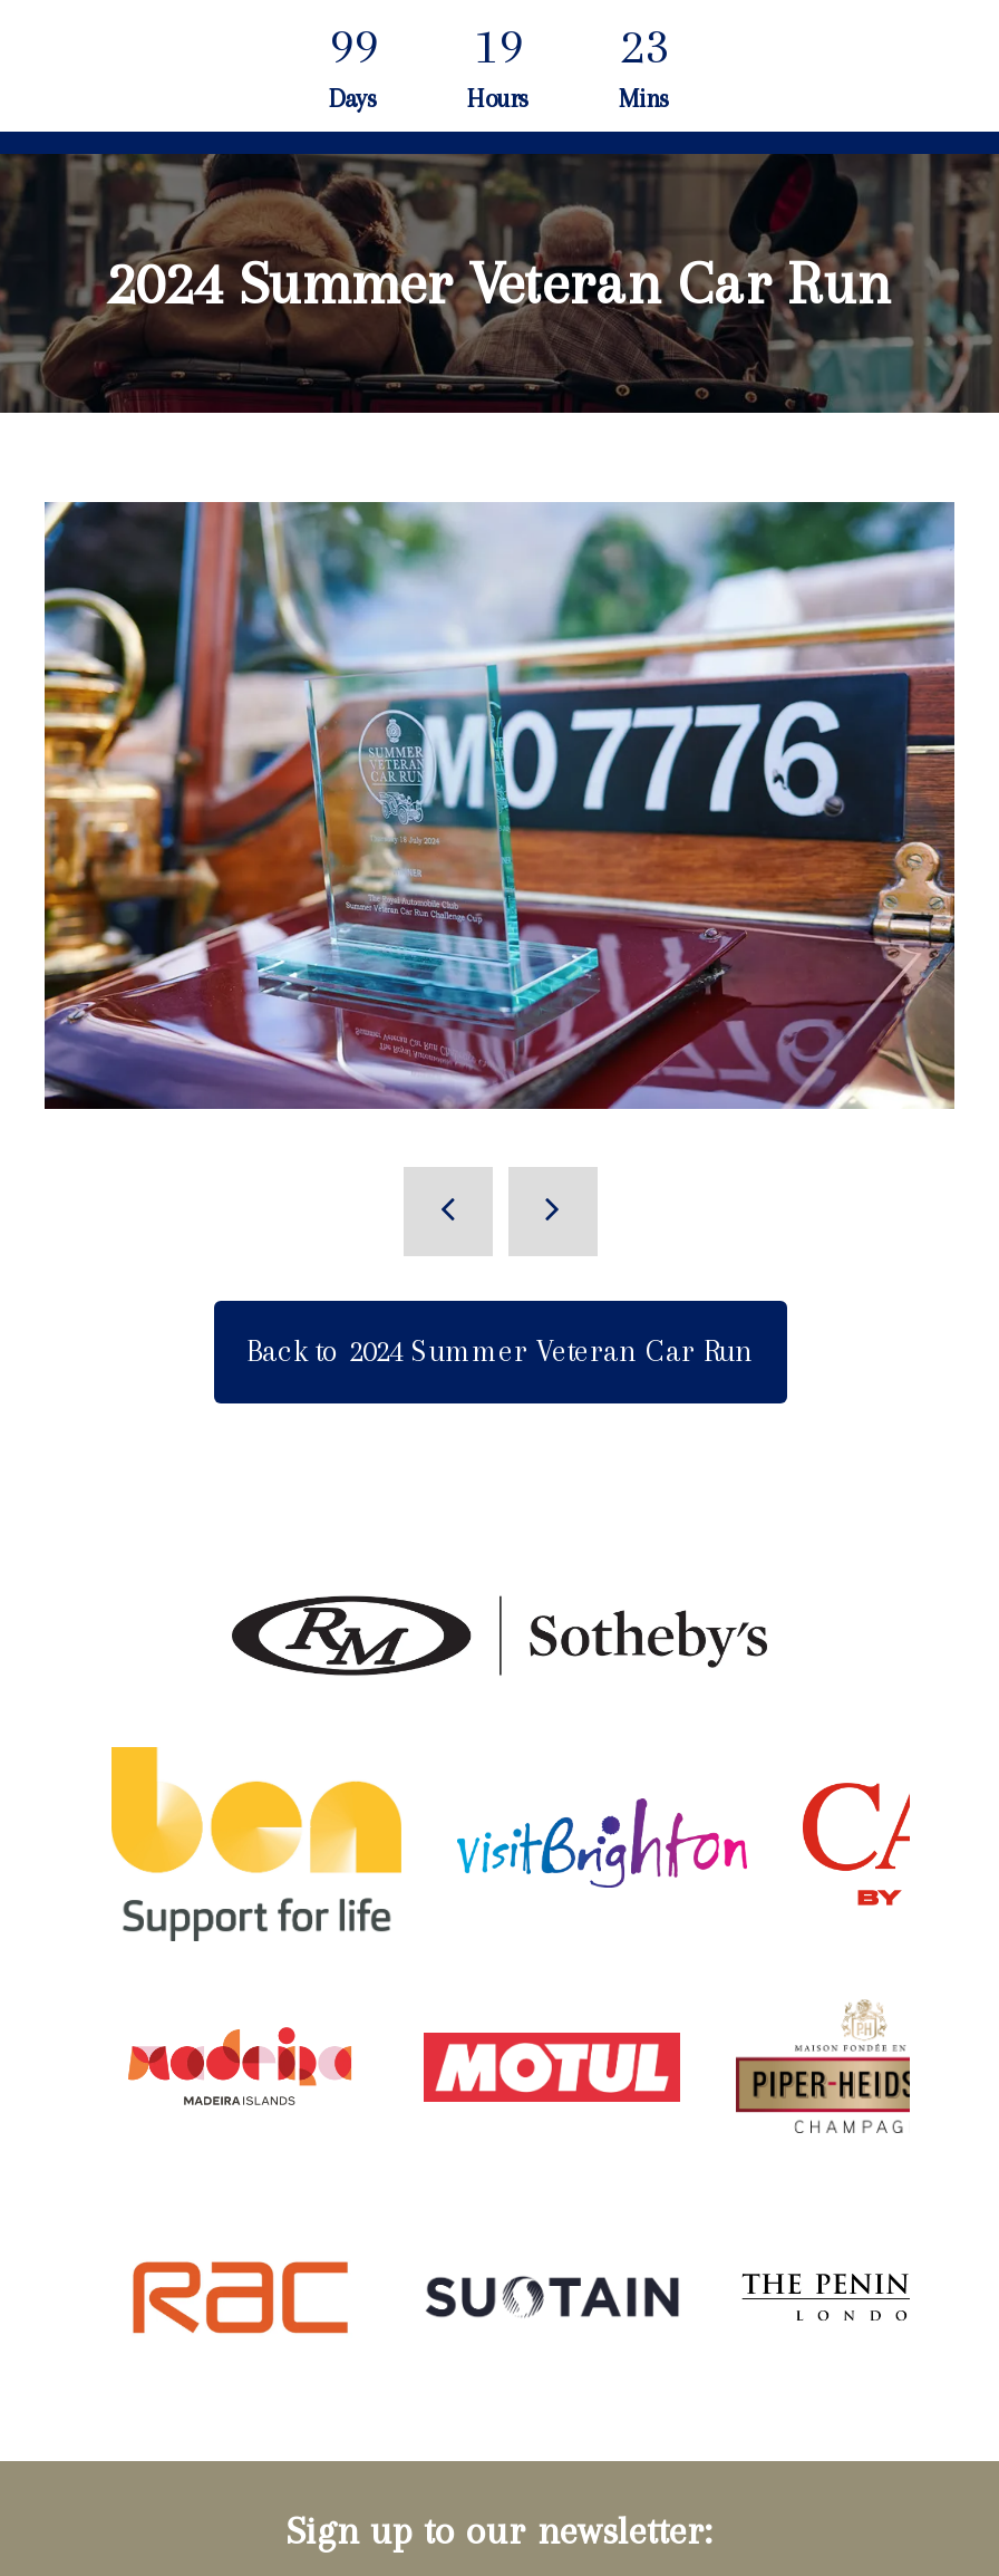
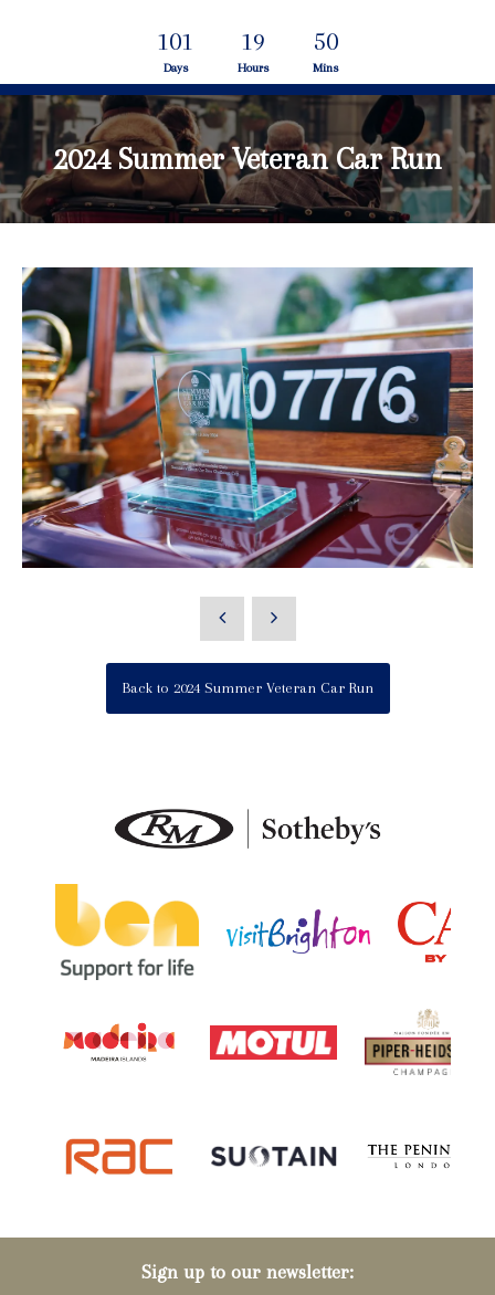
[329,15,378,73] 99 -> [157,26,193,55] 101
[620,15,669,73] 23 -> [313,26,338,55] 50

